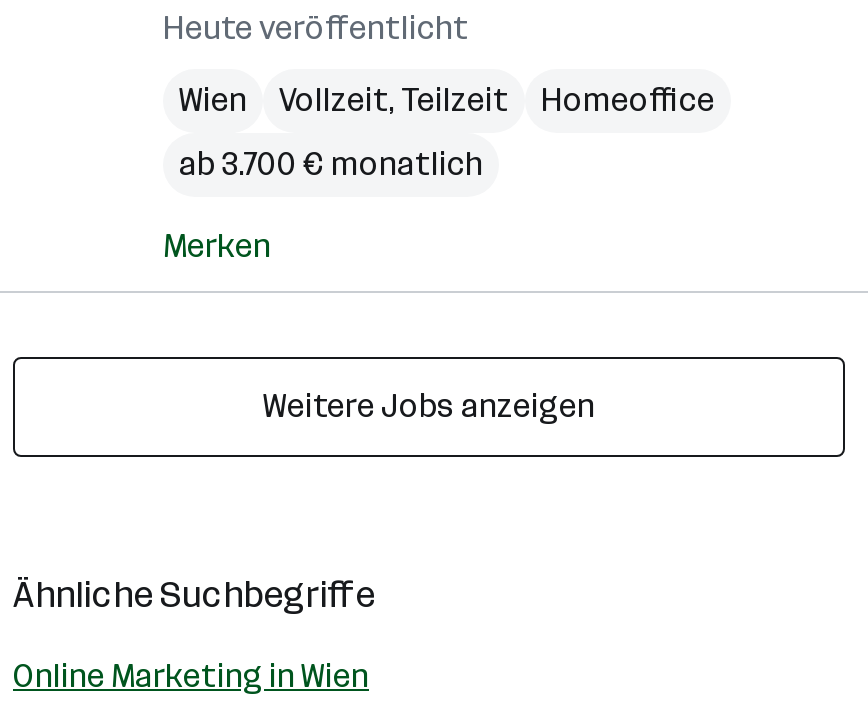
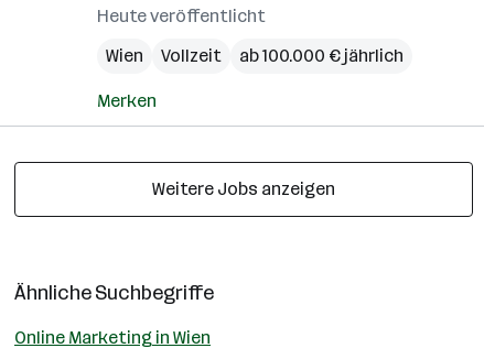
[179,81,715,183] Vollzeit, Teilzeit | Homeoffice | ab 3.700 € monatlich -> [161,45,404,66] Vollzeit | ab 100.000 € jährlich

